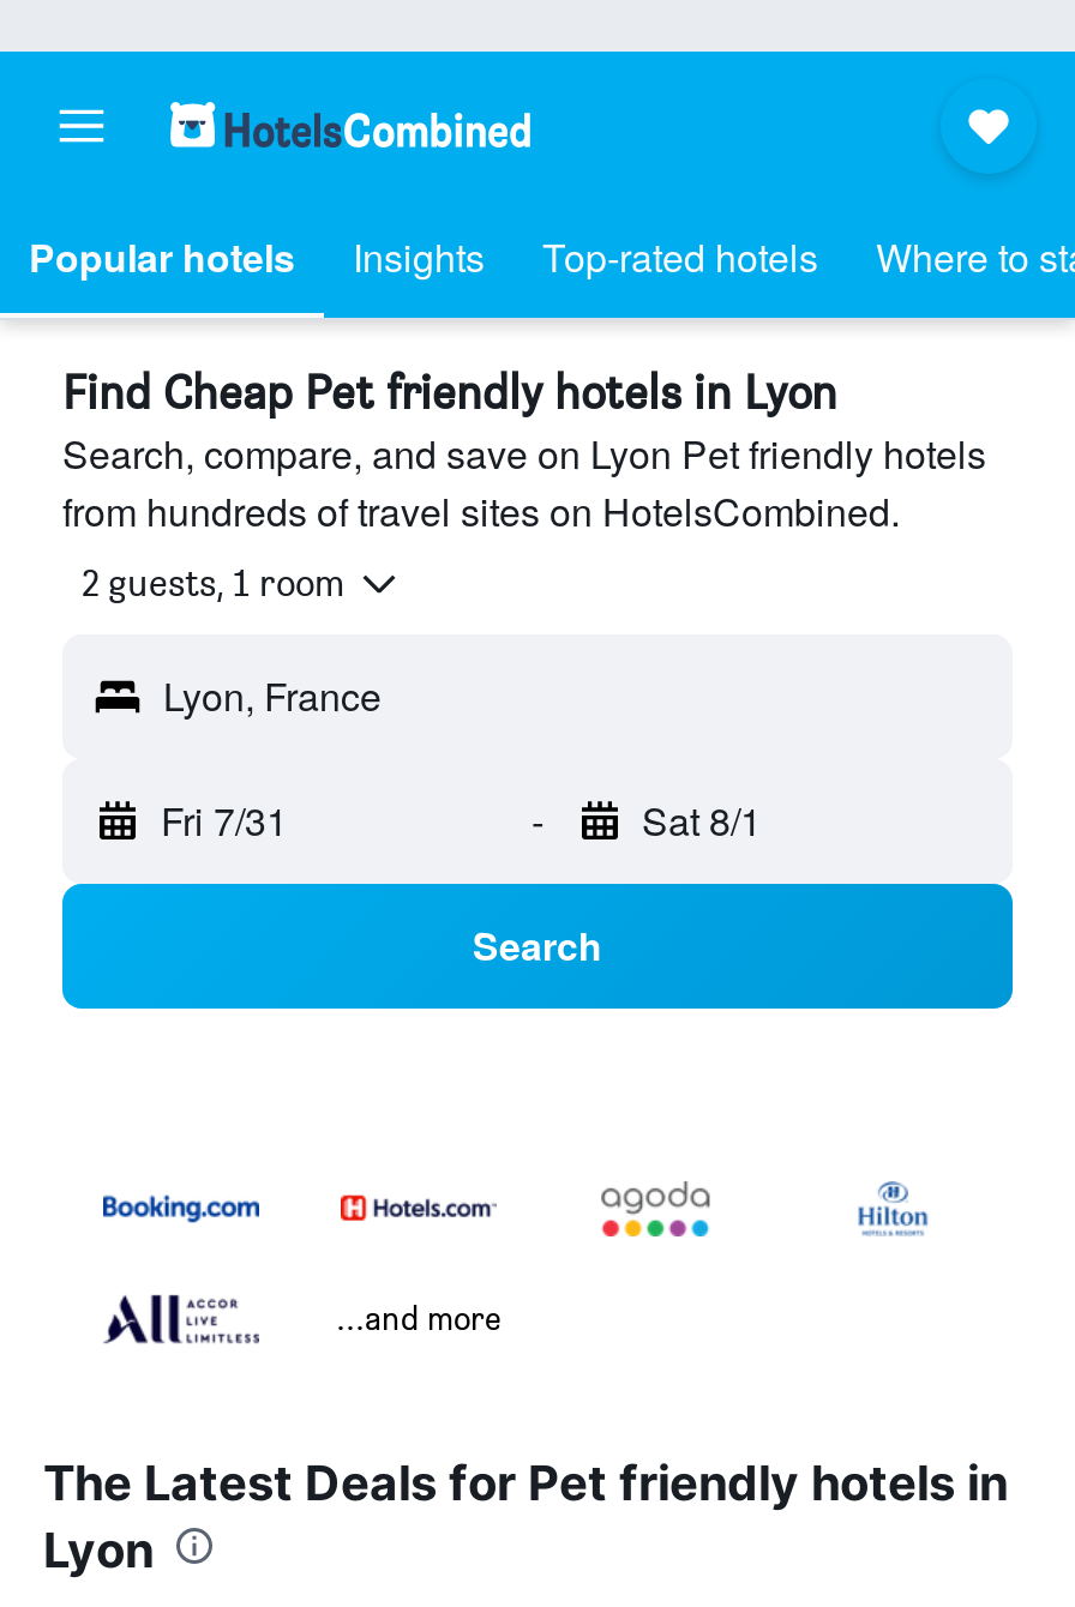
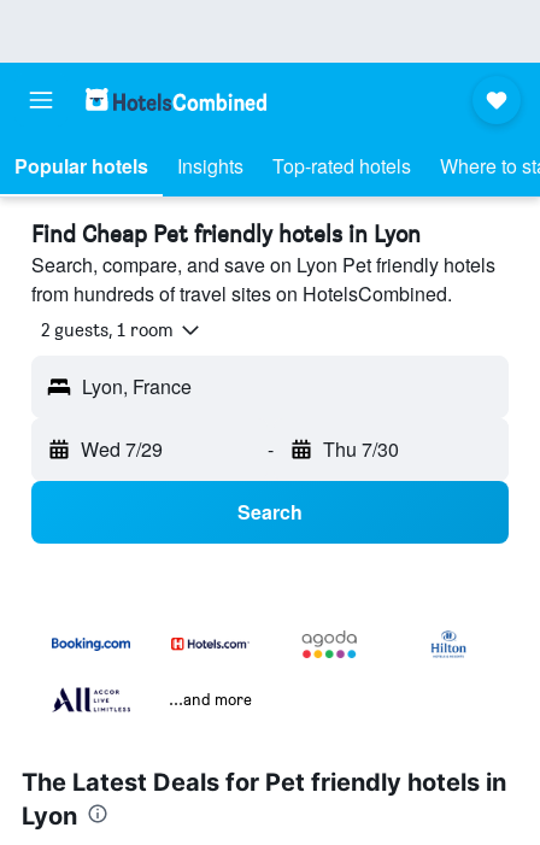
[161,793,288,848] Fri 7/31 -> [81,435,163,463] Wed 7/29
[642,793,762,848] Sat 8/1 -> [322,435,398,463] Thu 7/30

